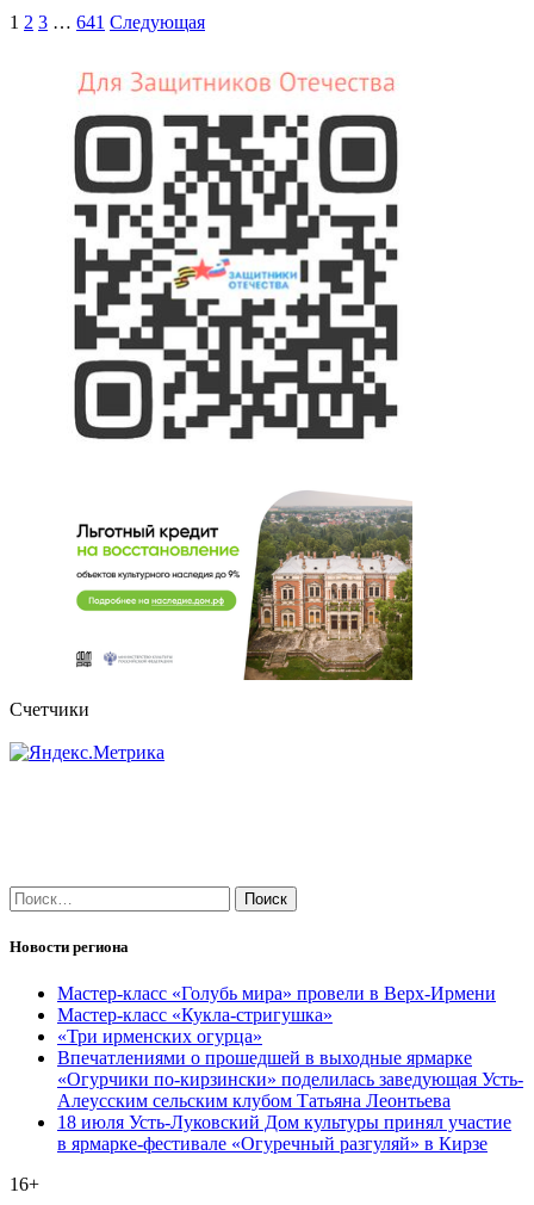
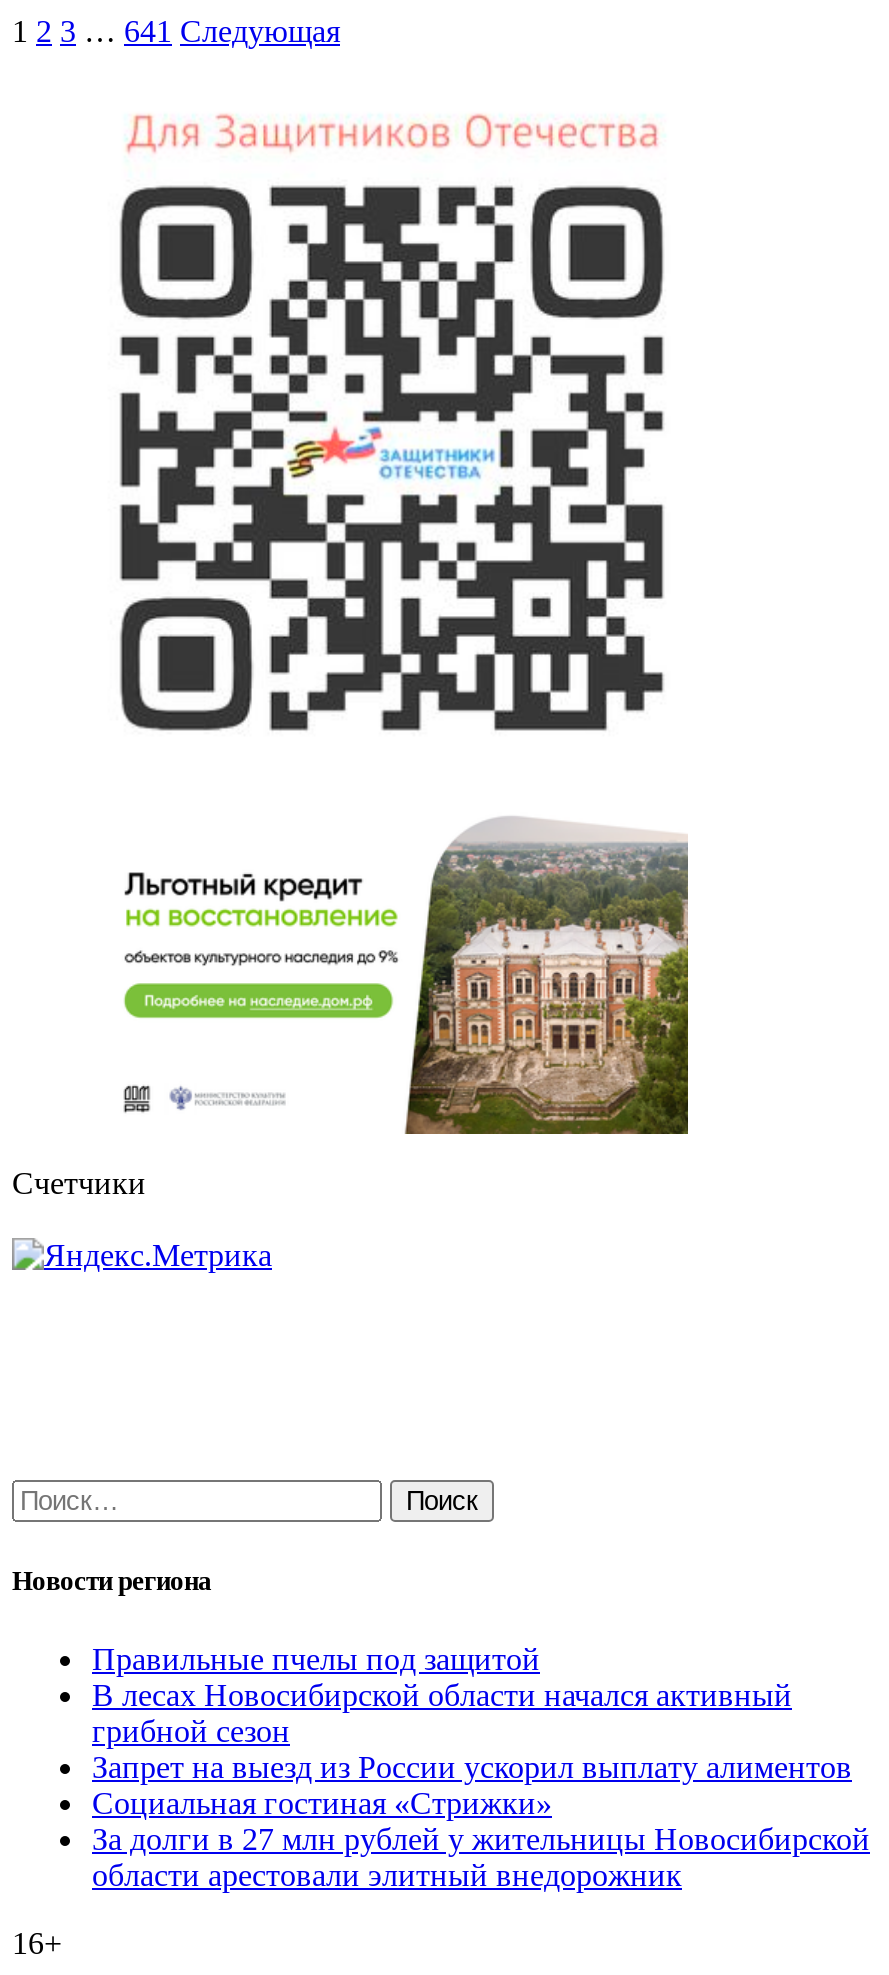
[57,983,523,1154] Мастер-класс «Голубь мира» провели в Верх-Ирмени | Мастер-класс «Кукла-стригушка» | «Три ирменских огурца» | Впечатлениями о прошедшей в выходные ярмарке | «Огурчики по-кирзински» поделилась заведующая Усть- | Алеусским сельским клубом Татьяна Леонтьева | 18 июля Усть-Луковский Дом культуры принял участие | в ярмарке-фестивале «Огуречный разгуляй» в Кирзе -> [92,1642,870,1892] Правильные пчелы под защитой | В лесах Новосибирской области начался активный | грибной сезон | Запрет на выезд из России ускорил выплату алиментов | Социальная гостиная «Стрижки» | За долги в 27 млн рублей у жительницы Новосибирской | области арестовали элитный внедорожник

